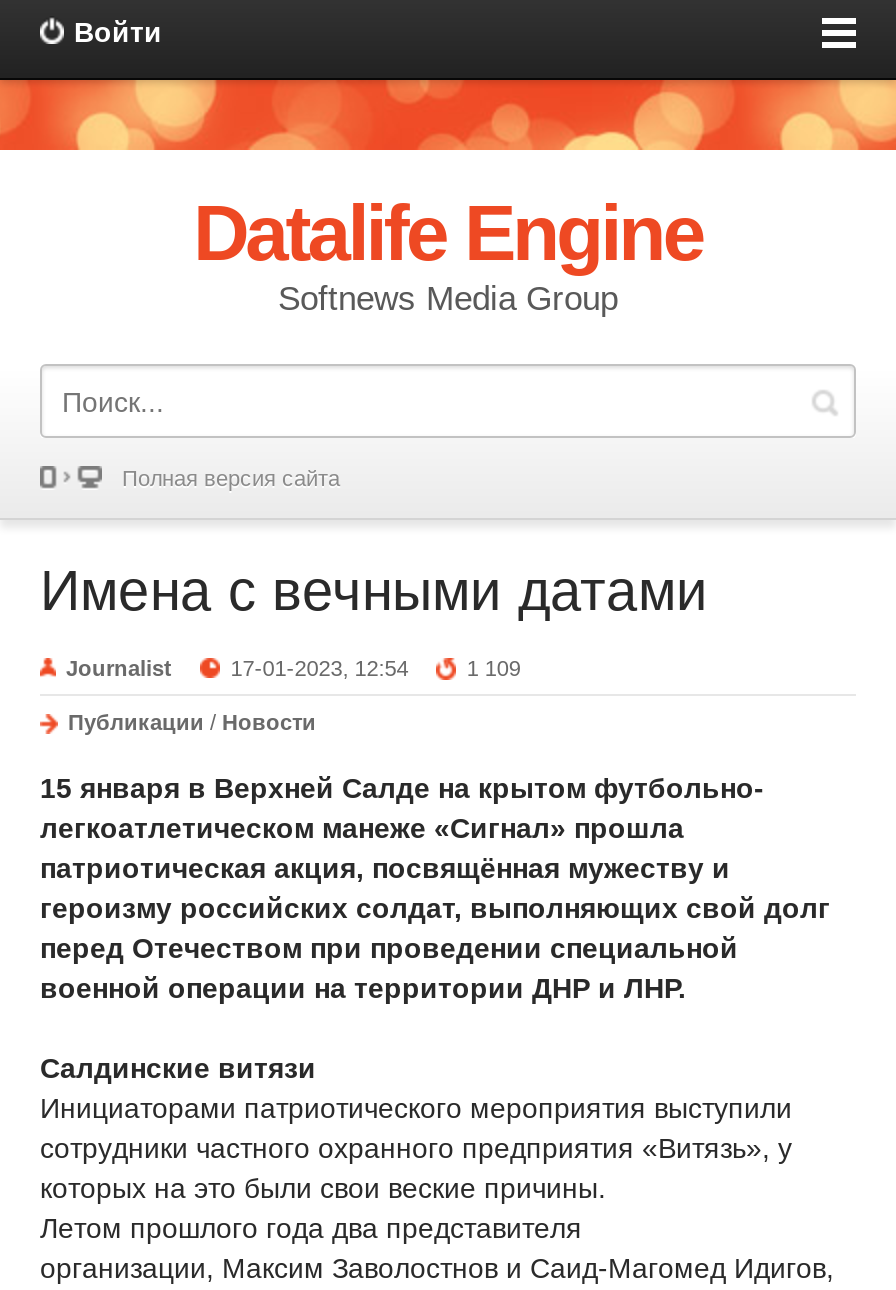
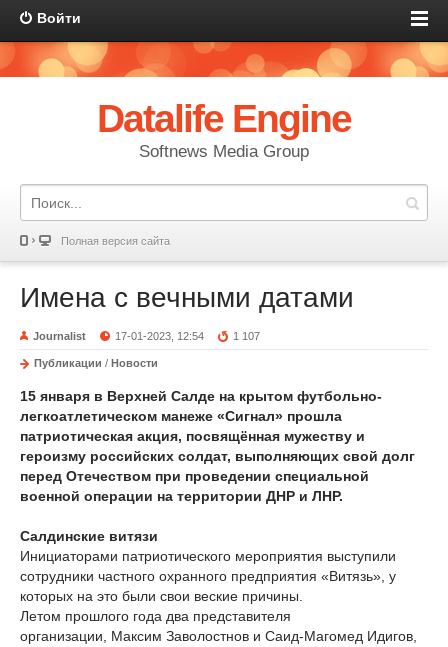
[467,656,521,680] 1 109 -> [233,330,260,342] 1 107

